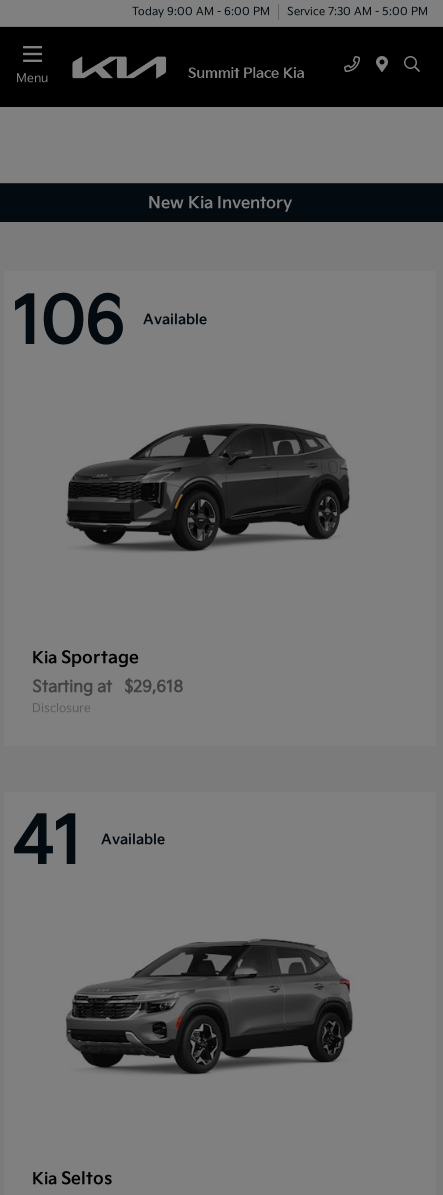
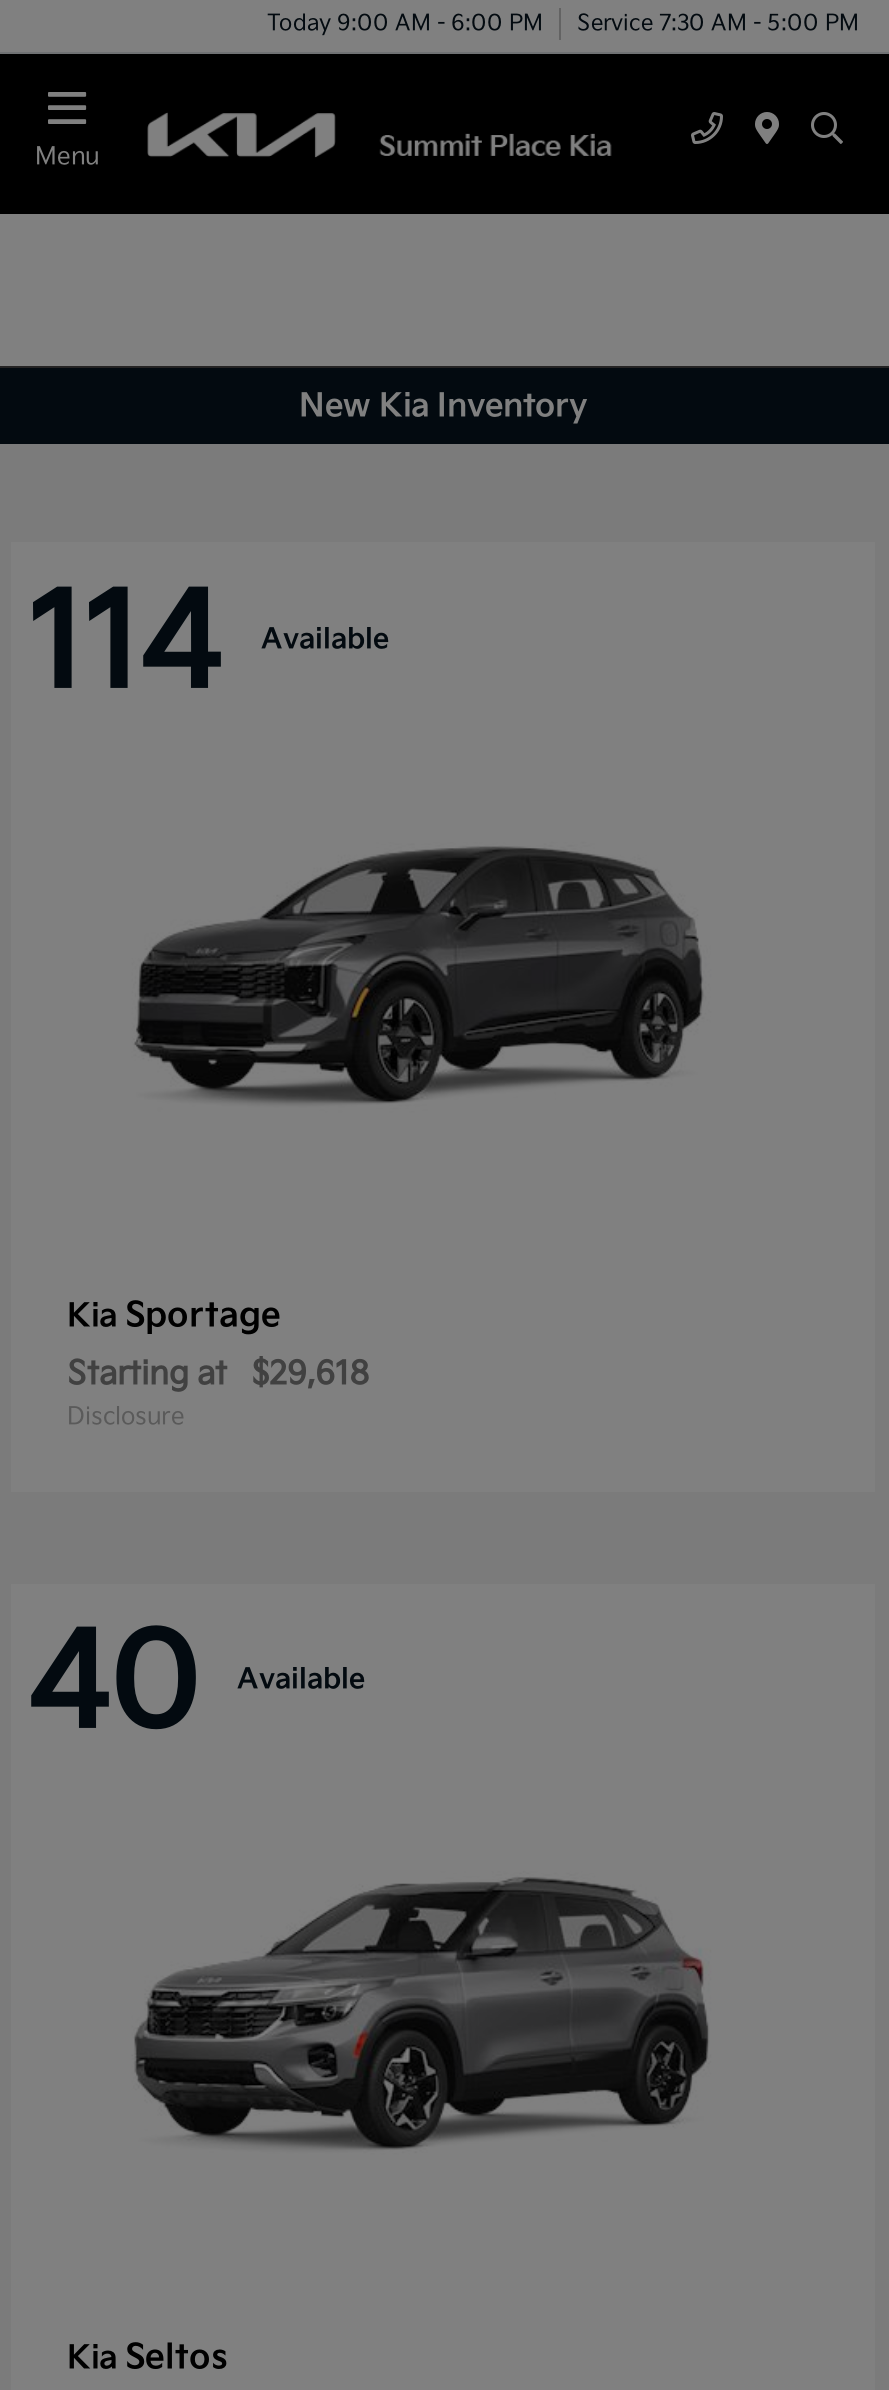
[12,285,207,362] 106 Available -> [27,569,389,723] 114 Available
[12,805,165,882] 41 Available -> [27,1611,365,1765] 40 Available

